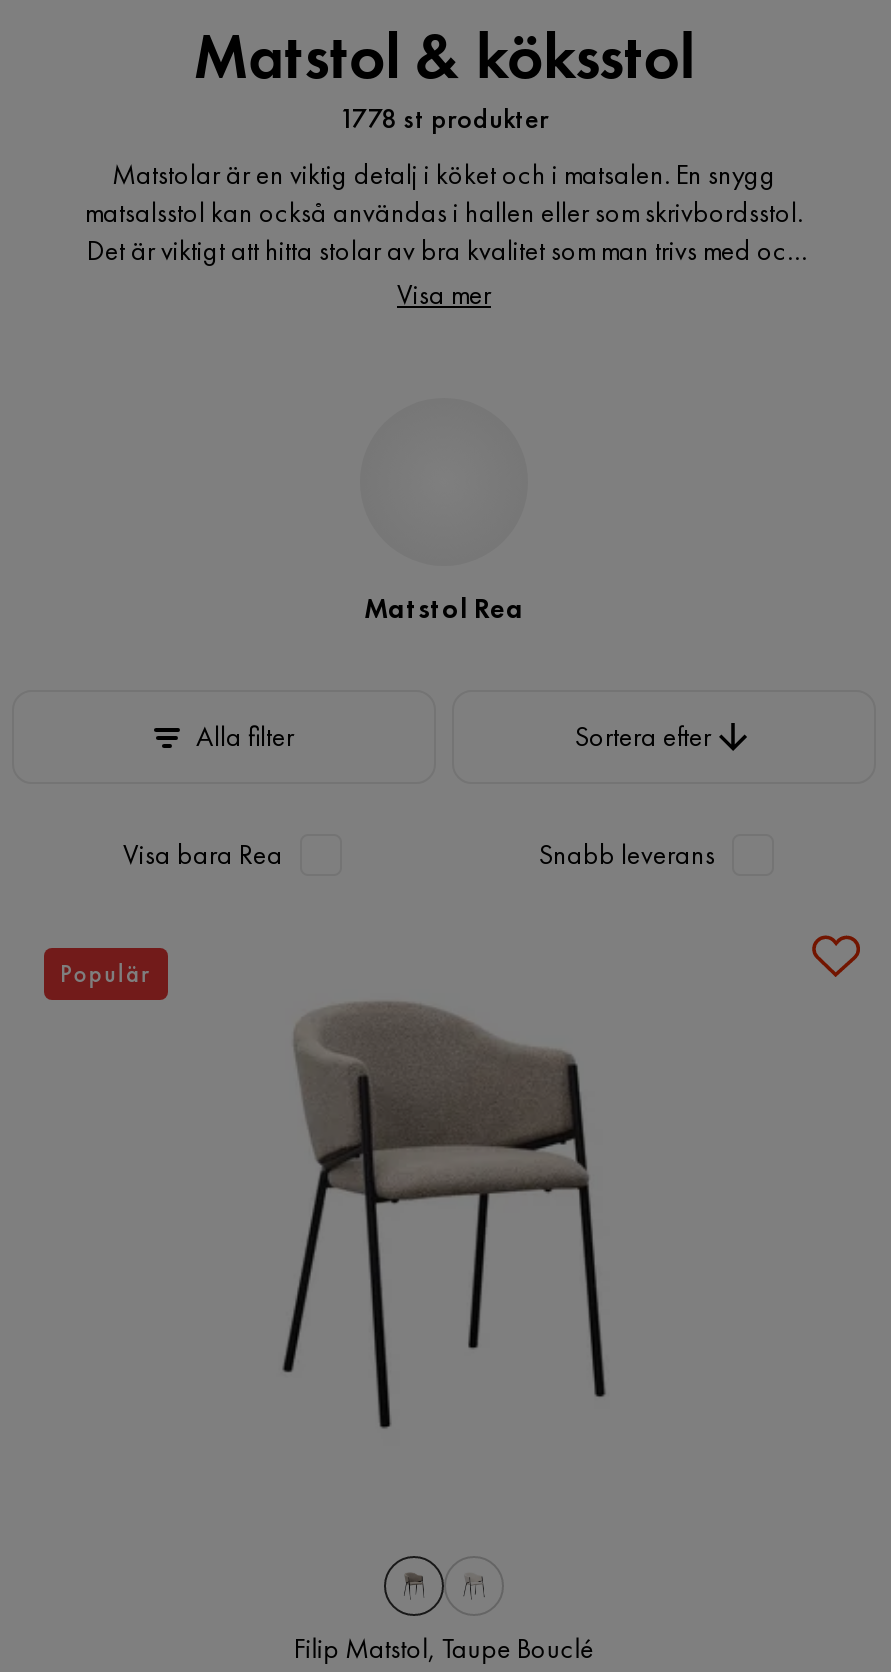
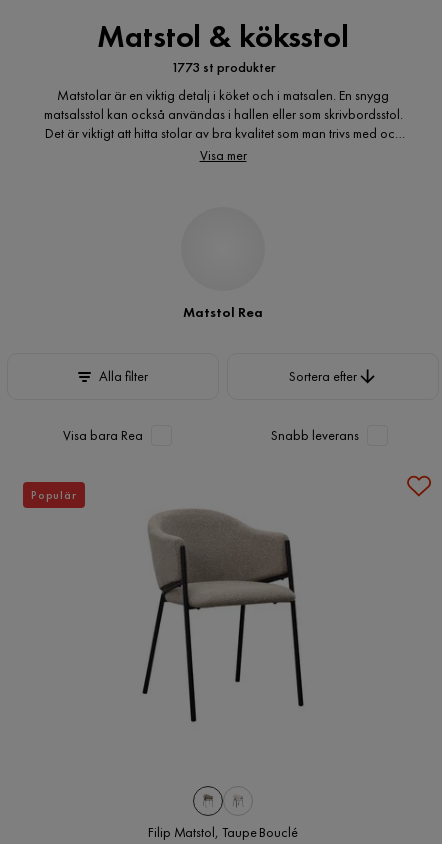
[339,100,549,136] 1778 st produkter -> [170,58,275,76] 1773 st produkter

